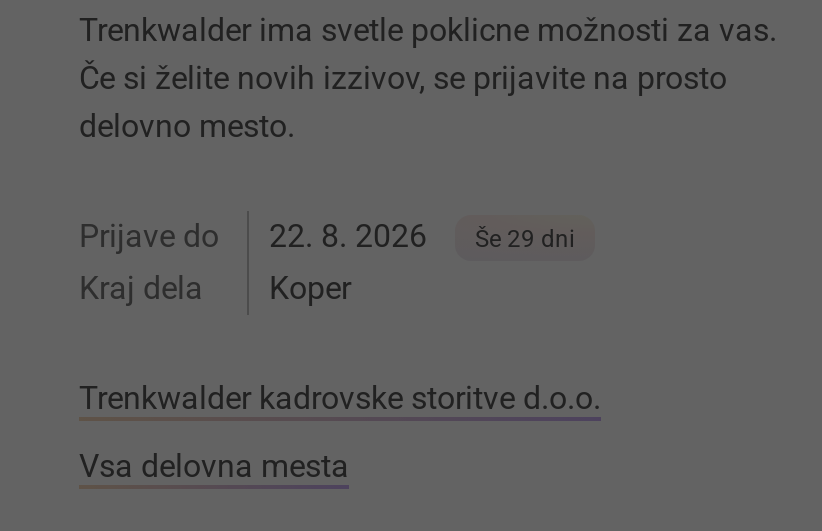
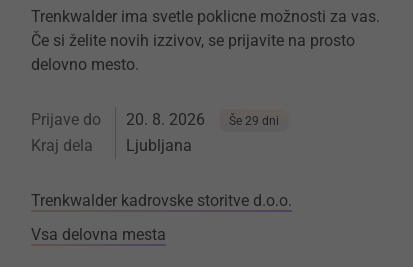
[79,216,575,254] Prijave do 22. 8. 2026 Še 29 dni -> [31,110,279,129] Prijave do 20. 8. 2026 Še 29 dni
[269,268,351,306] Koper -> [126,136,192,155] Ljubljana

